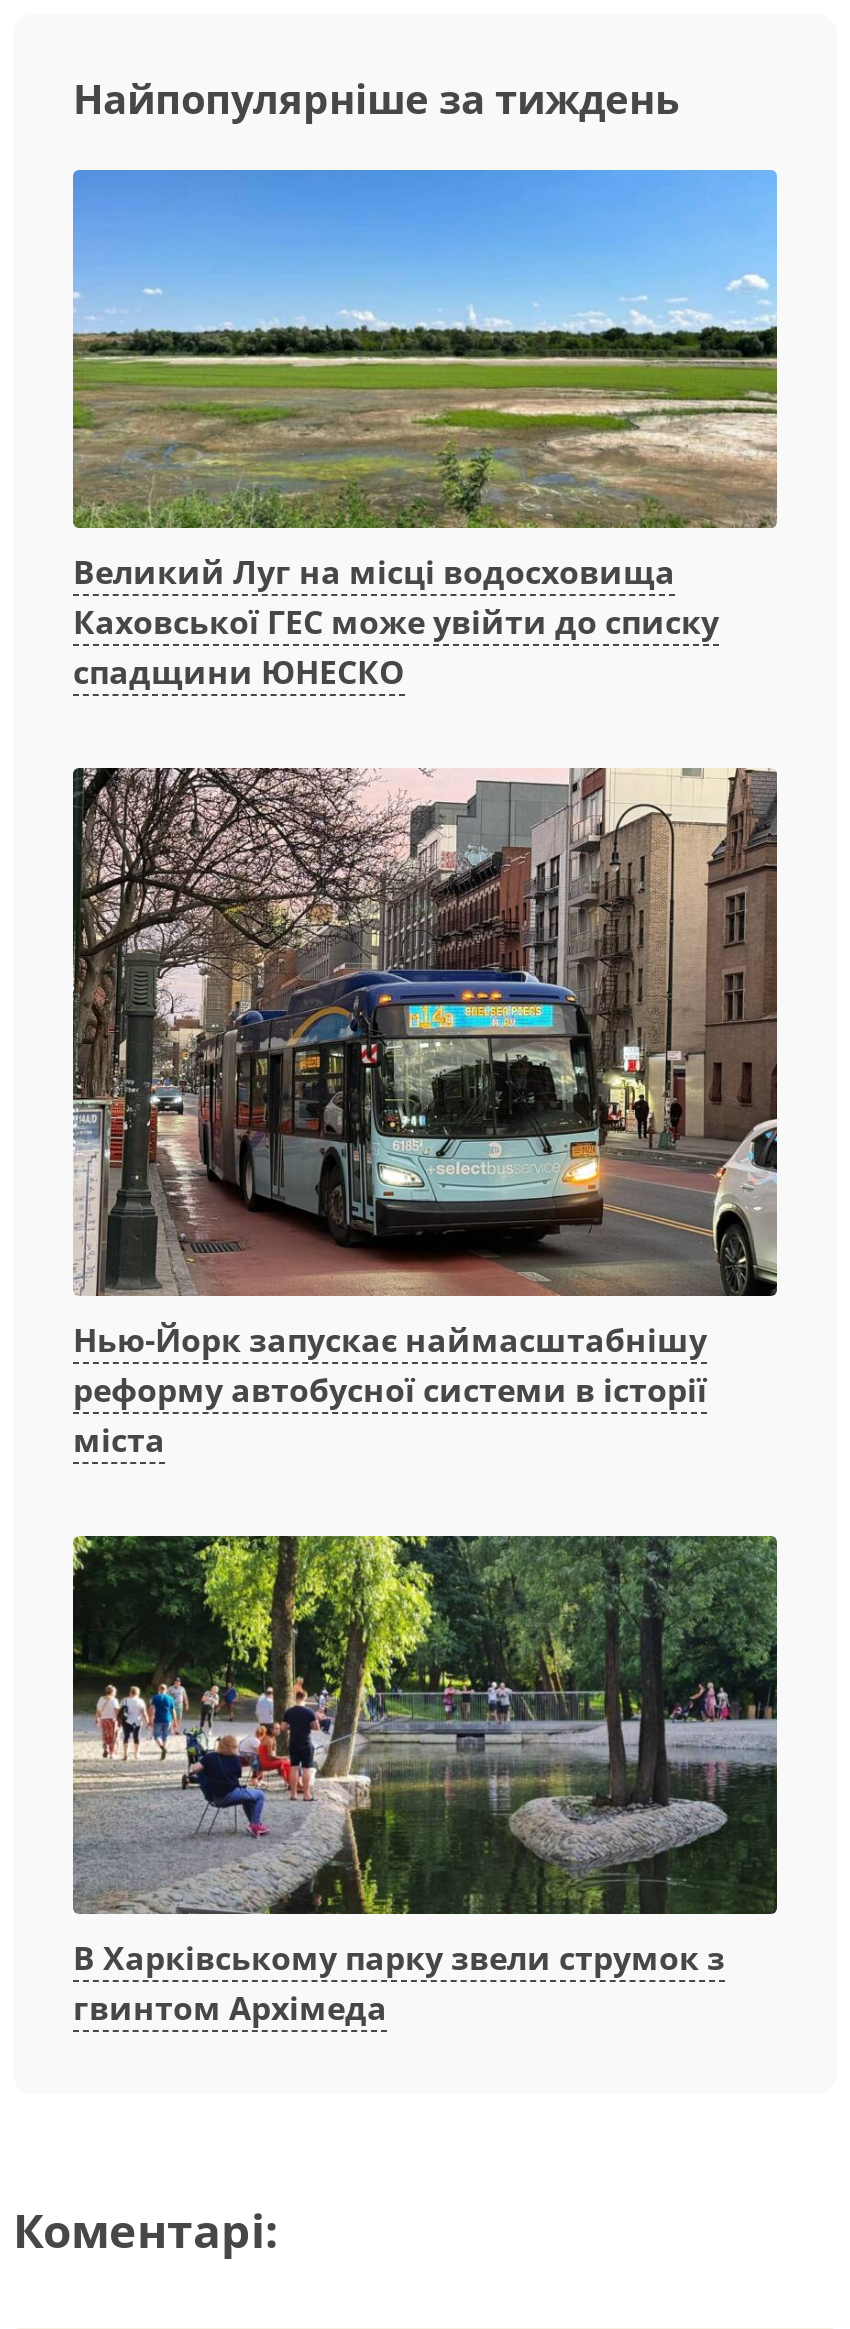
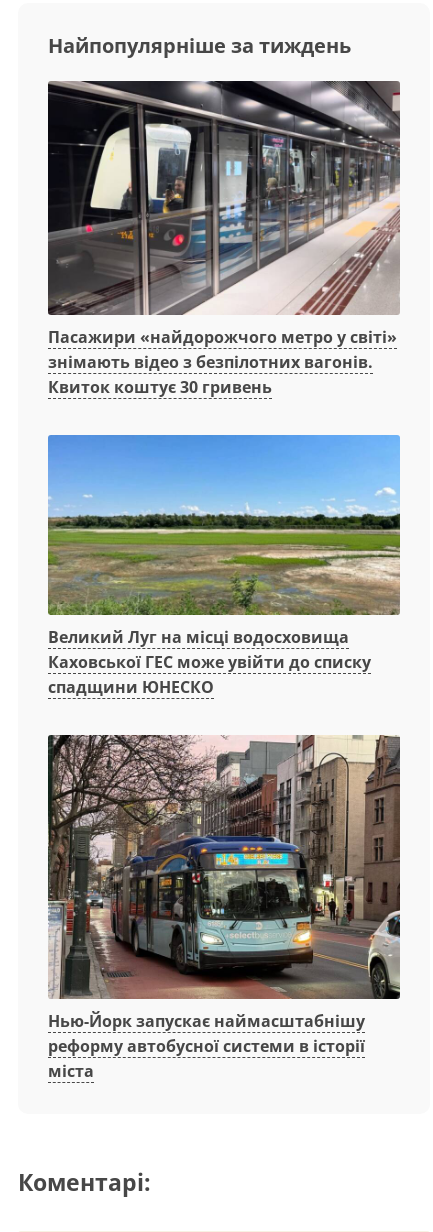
none -> [47,80,401,398] [image] | Пасажири «найдорожчого метро у світі» | знімають відео з безпілотних вагонів. | Квиток коштує 30 гривень
moved [69,204,781,1463] -> [46,453,402,1082]: [image] | Великий Луг на місці водосховища | Каховської ГЕС може увійти до списку | спадщини ЮНЕСКО | Нью-Йорк запускає наймасштабнішу | реформу автобусної системи в історії | міста
[71,1532,779,2030] [image] | В Харківському парку звели струмок з | гвинтом Архімеда -> none

